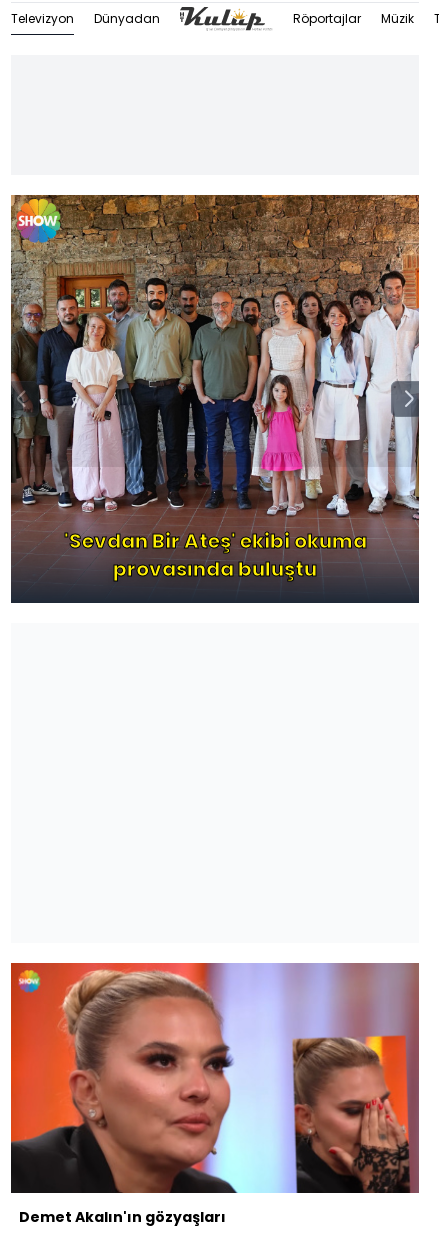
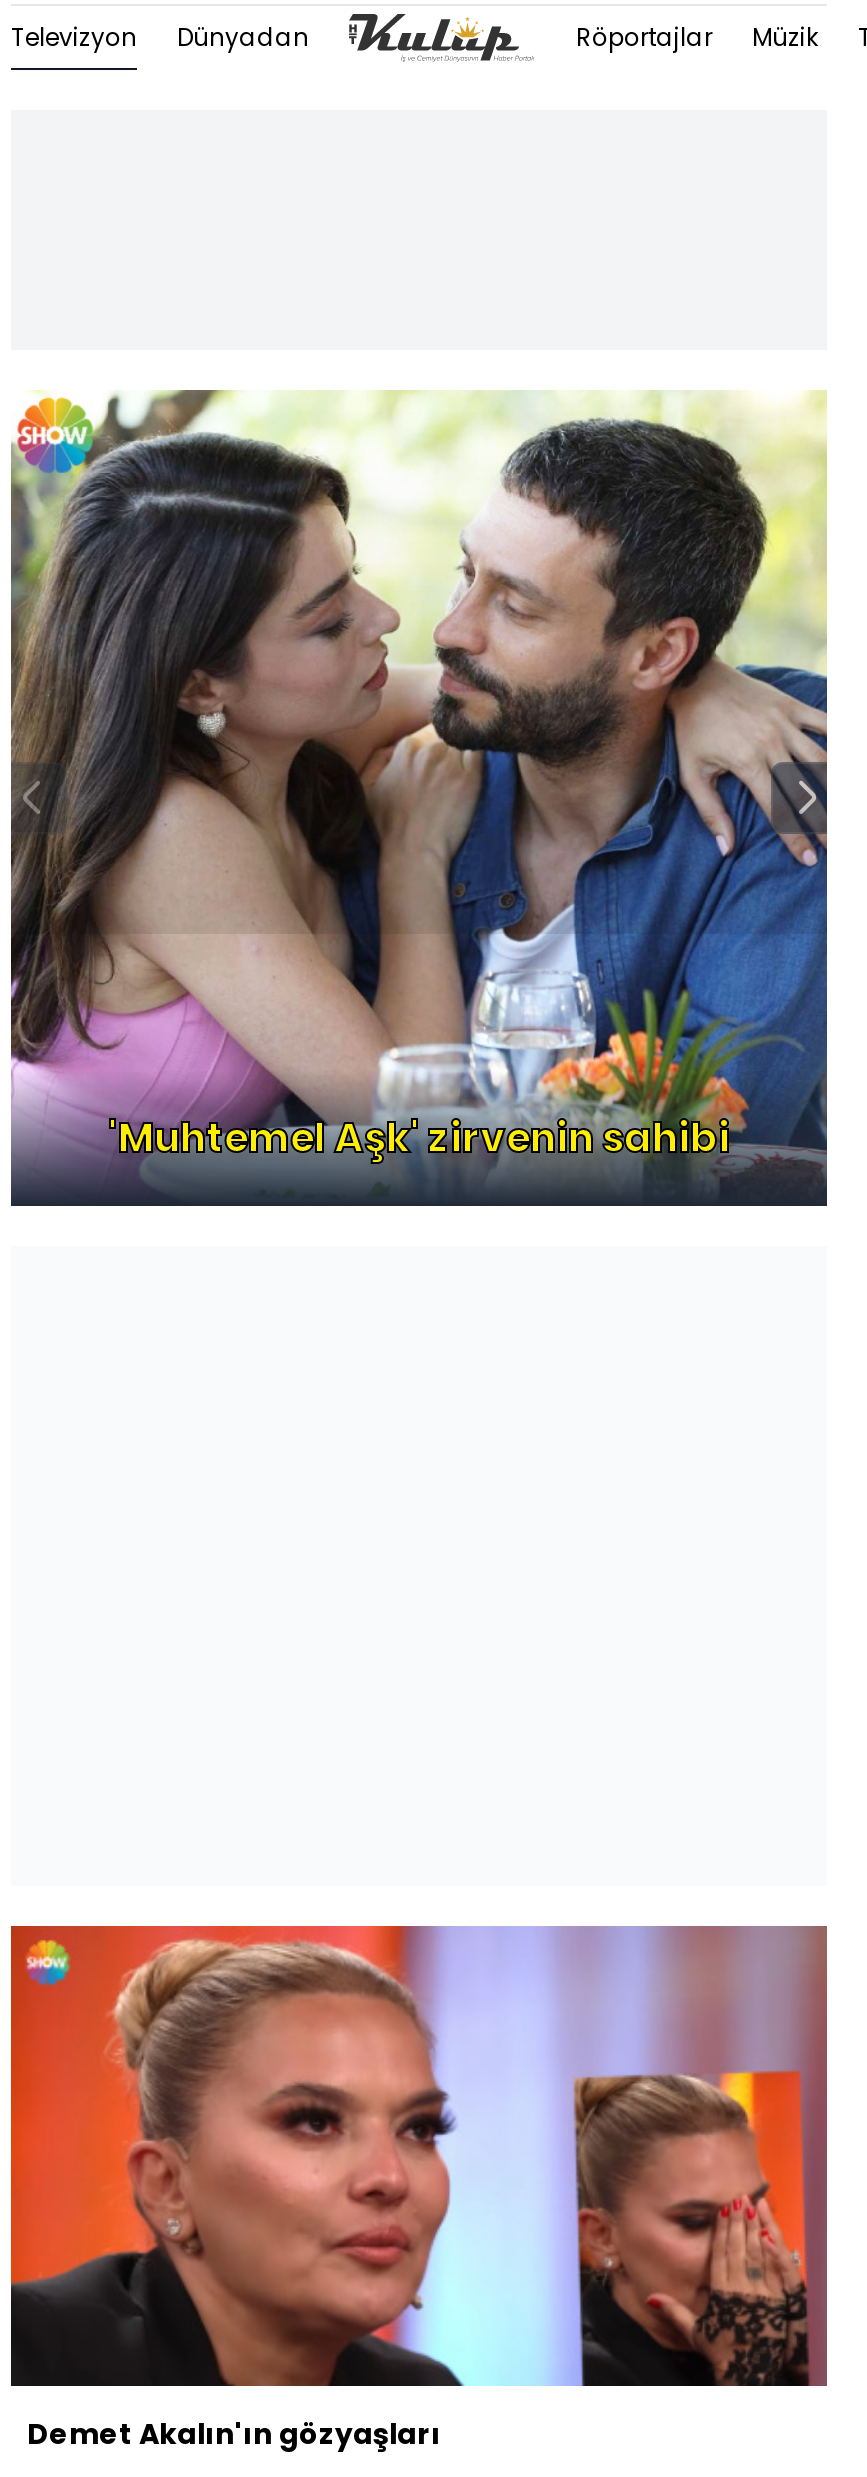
[10,194,420,592] [image] | 'Sevdan Bir Ateş' ekibi okuma | provasında buluştu -> [9,388,829,1186] [image] | 'Muhtemel Aşk' zirvenin sahibi

